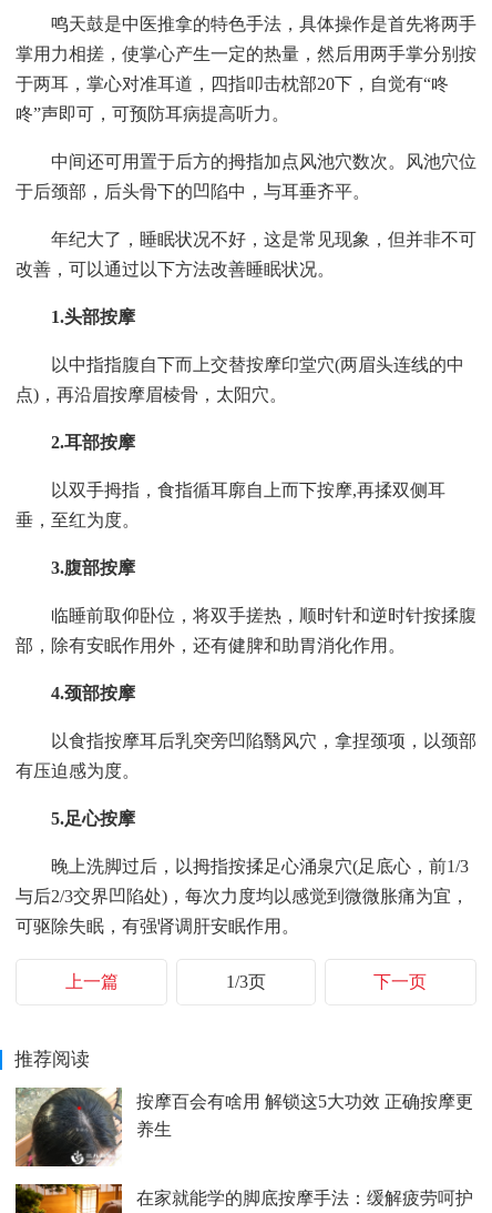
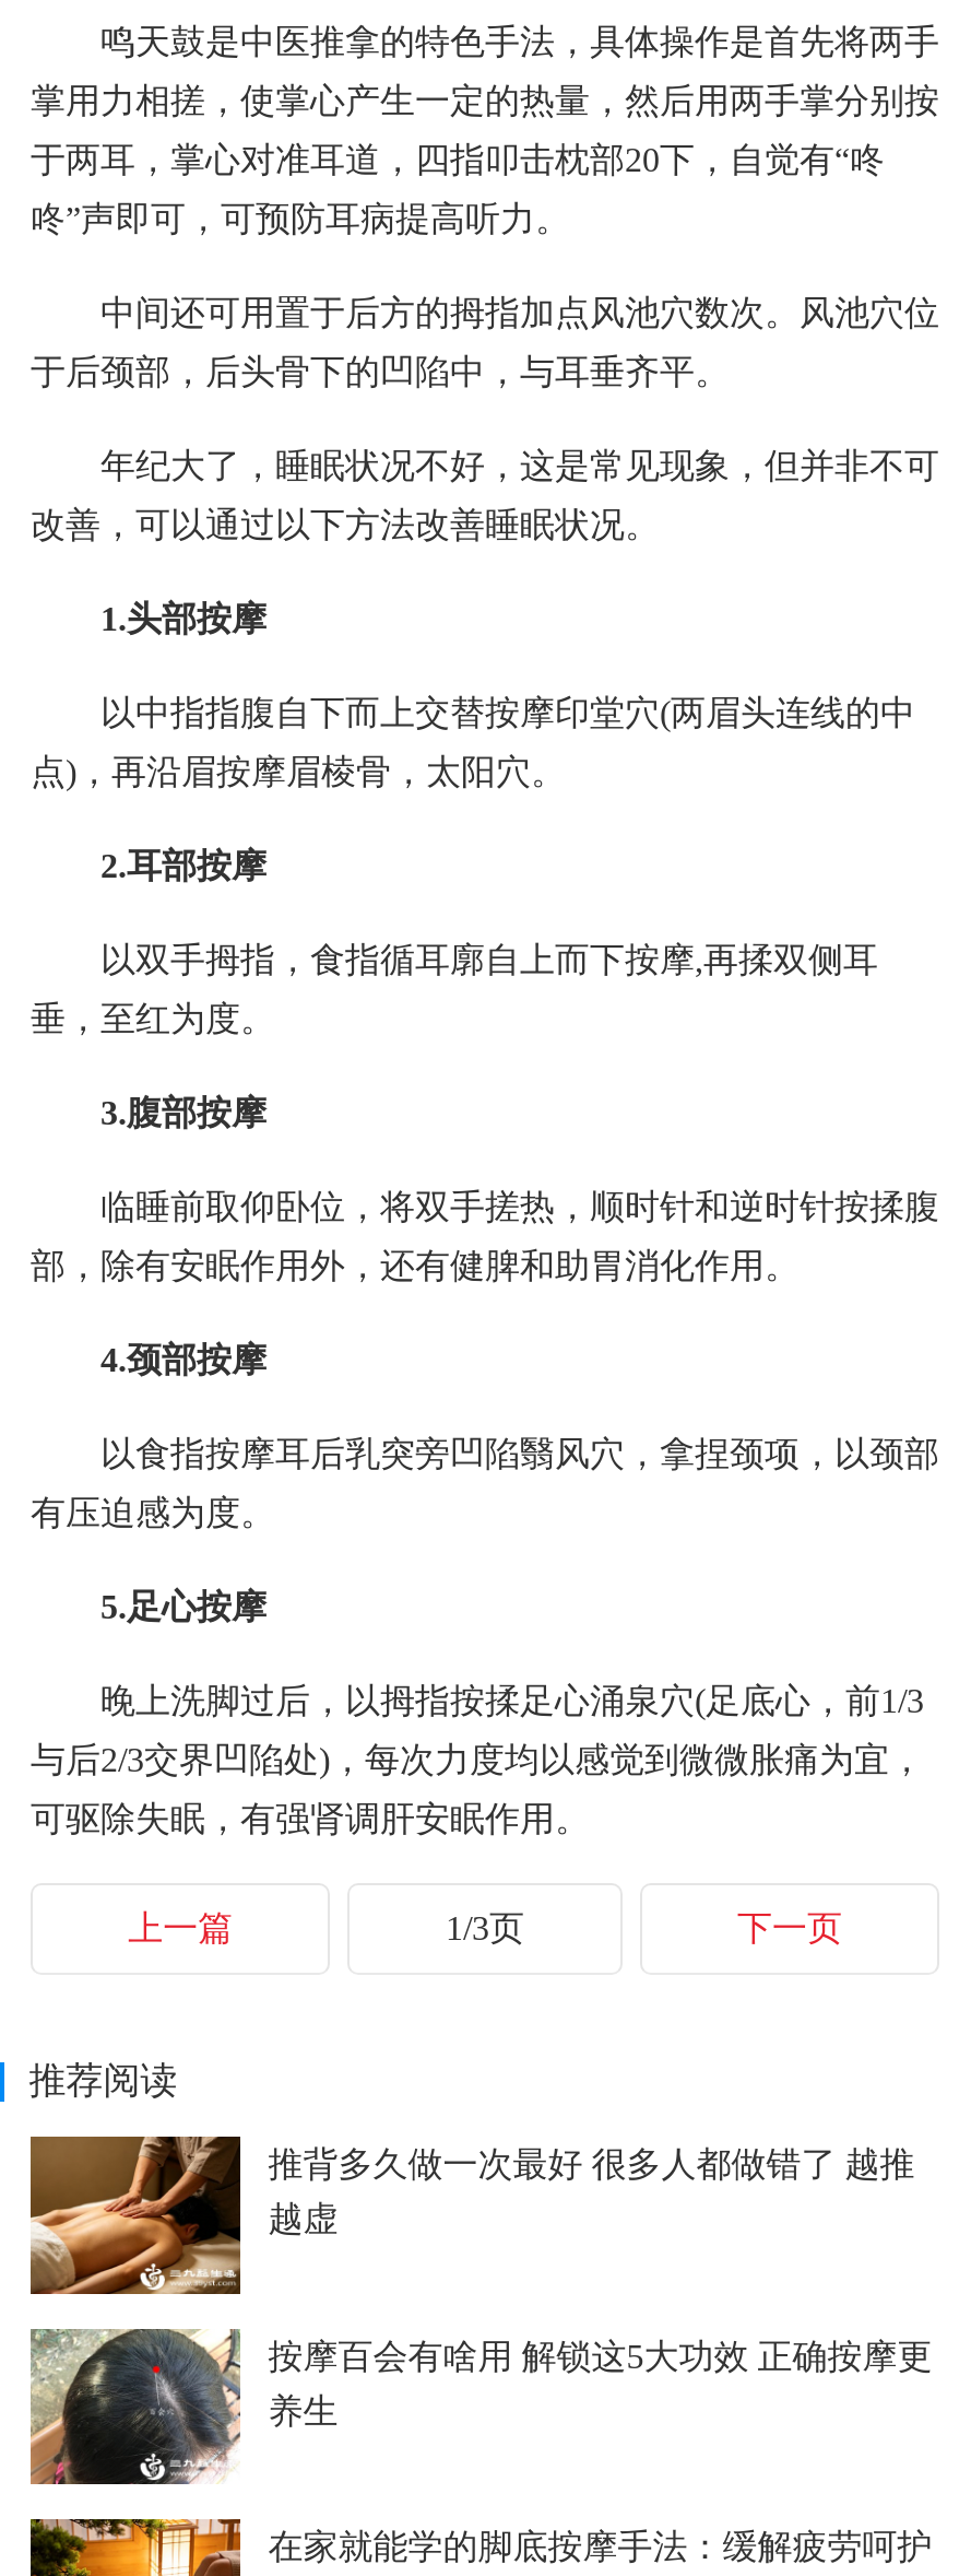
none -> [28,2134,915,2296] [image] | 推背多久做一次最好 很多人都做错了 越推 | 越虚

